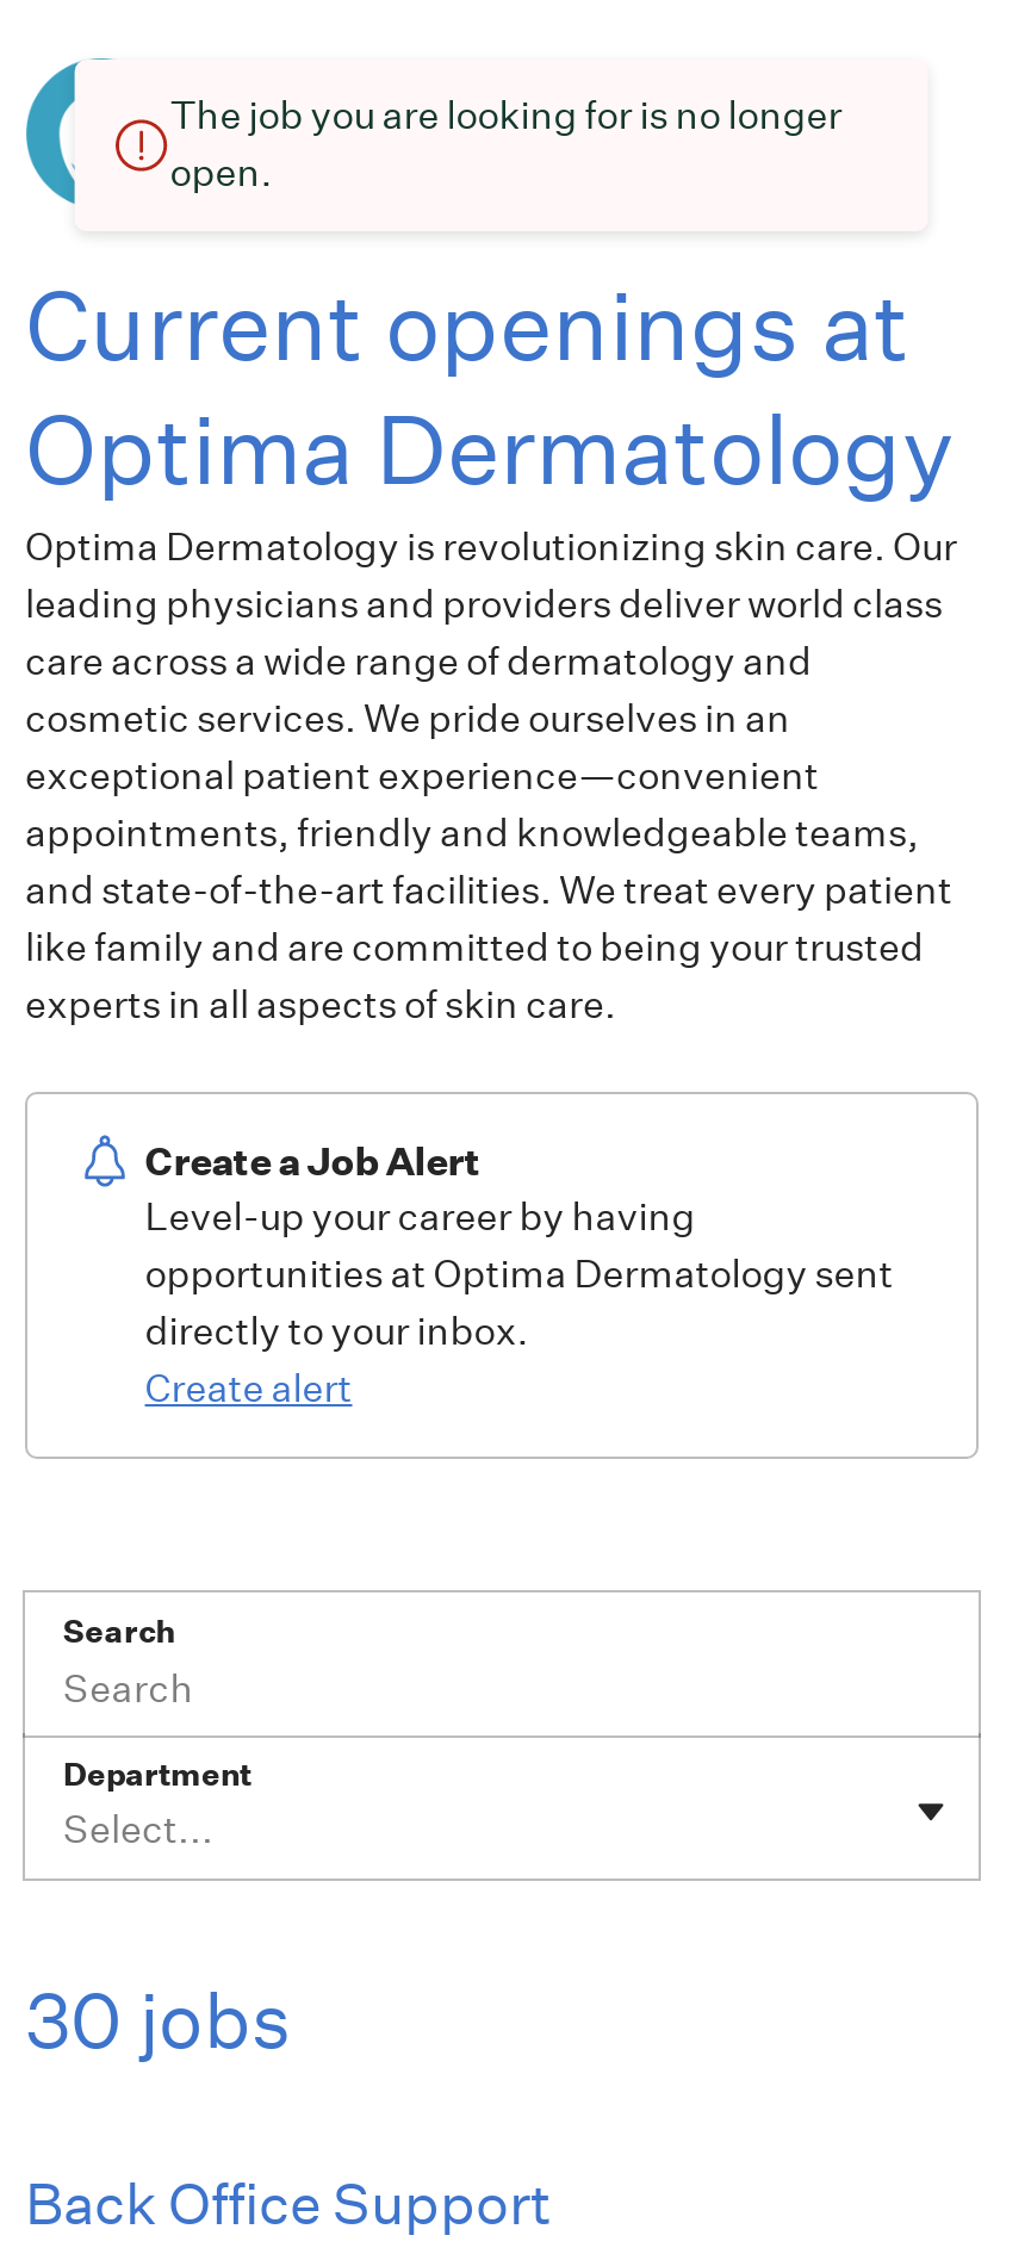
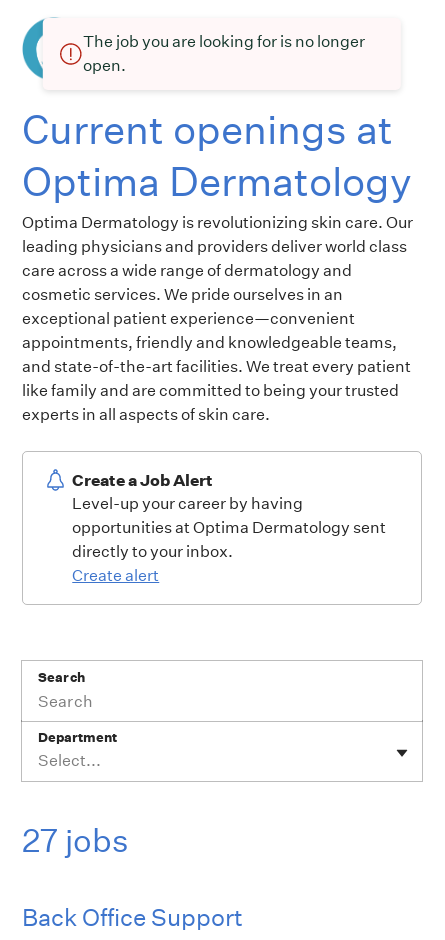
[25,1974,292,2067] 30 jobs -> [22,821,129,860] 27 jobs

